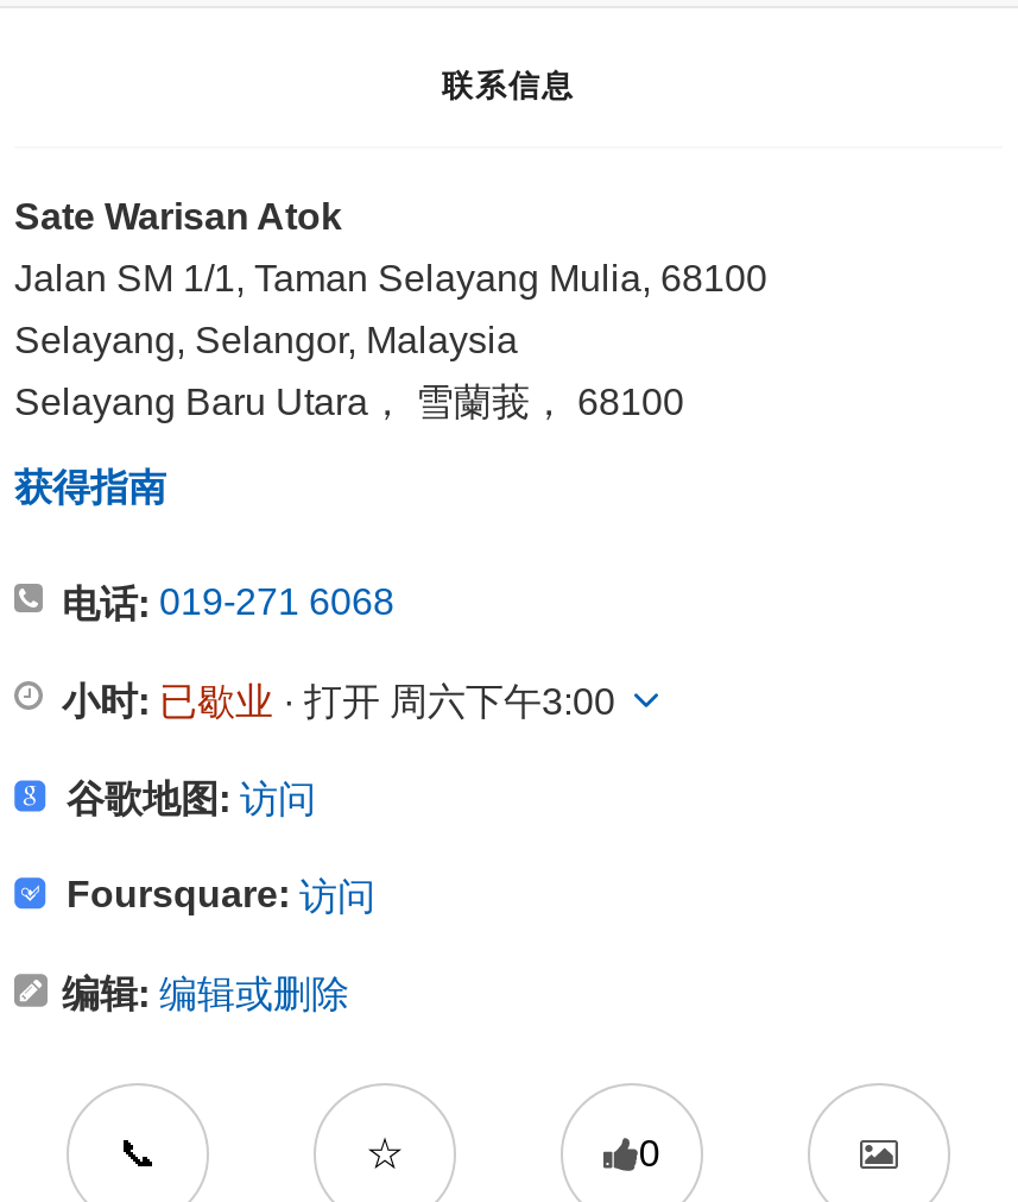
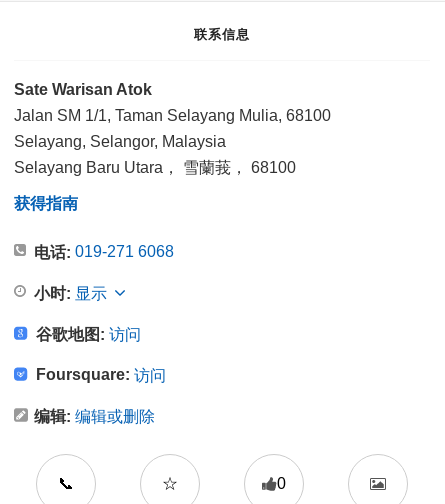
[62,681,615,722] 小时: 已歇业· 打开 周六下午3:00 -> [34,285,107,302] 小时: 显示

